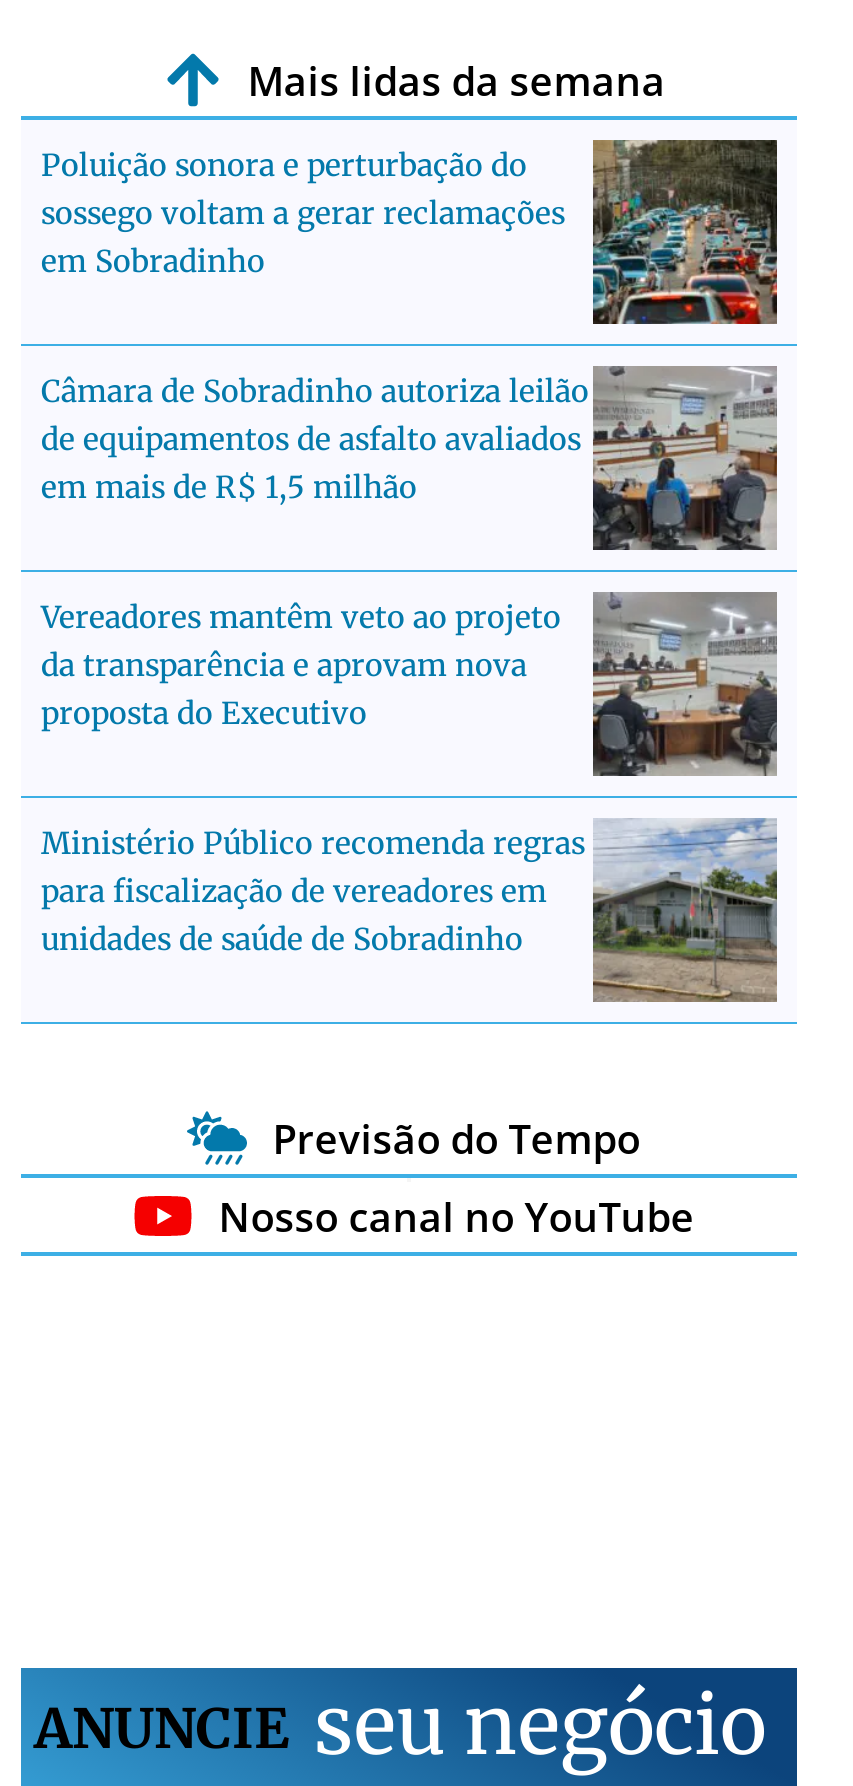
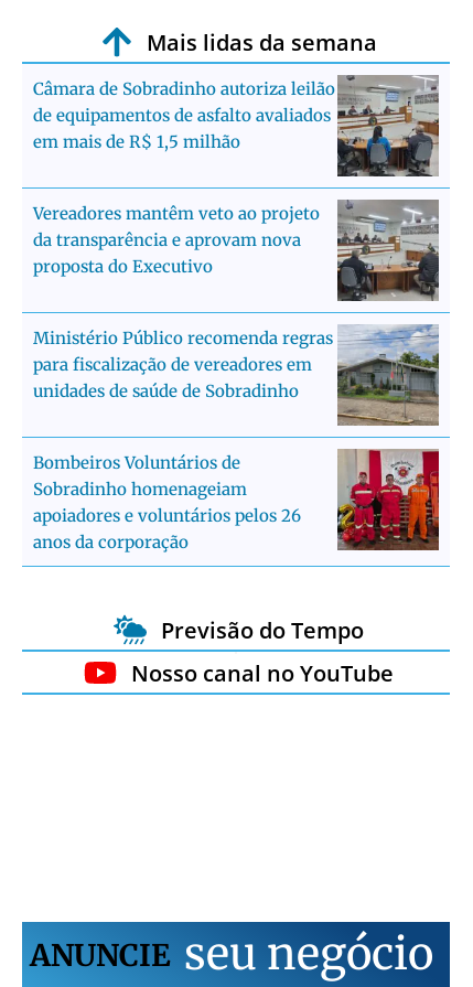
[41,138,777,326] [image] | Poluição sonora e perturbação do | sossego voltam a gerar reclamações | em Sobradinho -> none
moved [41,364,781,957] -> [33,74,441,401]: [image] | Câmara de Sobradinho autoriza leilão | de equipamentos de asfalto avaliados | ... | para fiscalização de vereadores em | unidades de saúde de Sobradinho
none -> [33,448,440,552] [image] | Bombeiros Voluntários de | Sobradinho homenageiam | apoiadores e voluntários pelos 26 | anos da corporação

